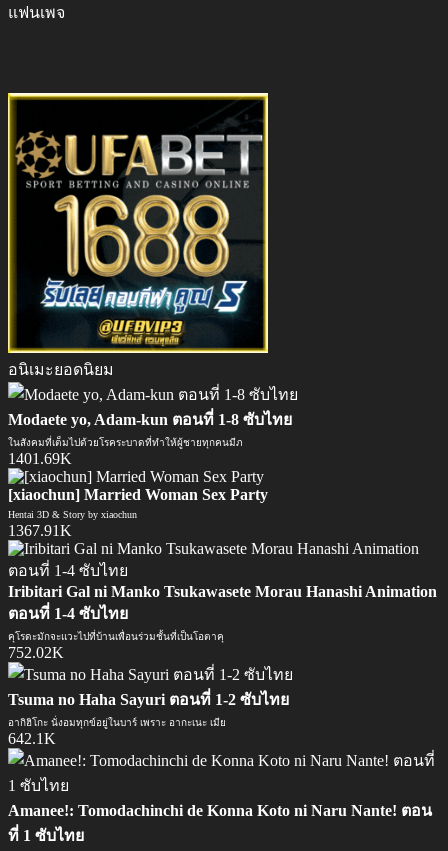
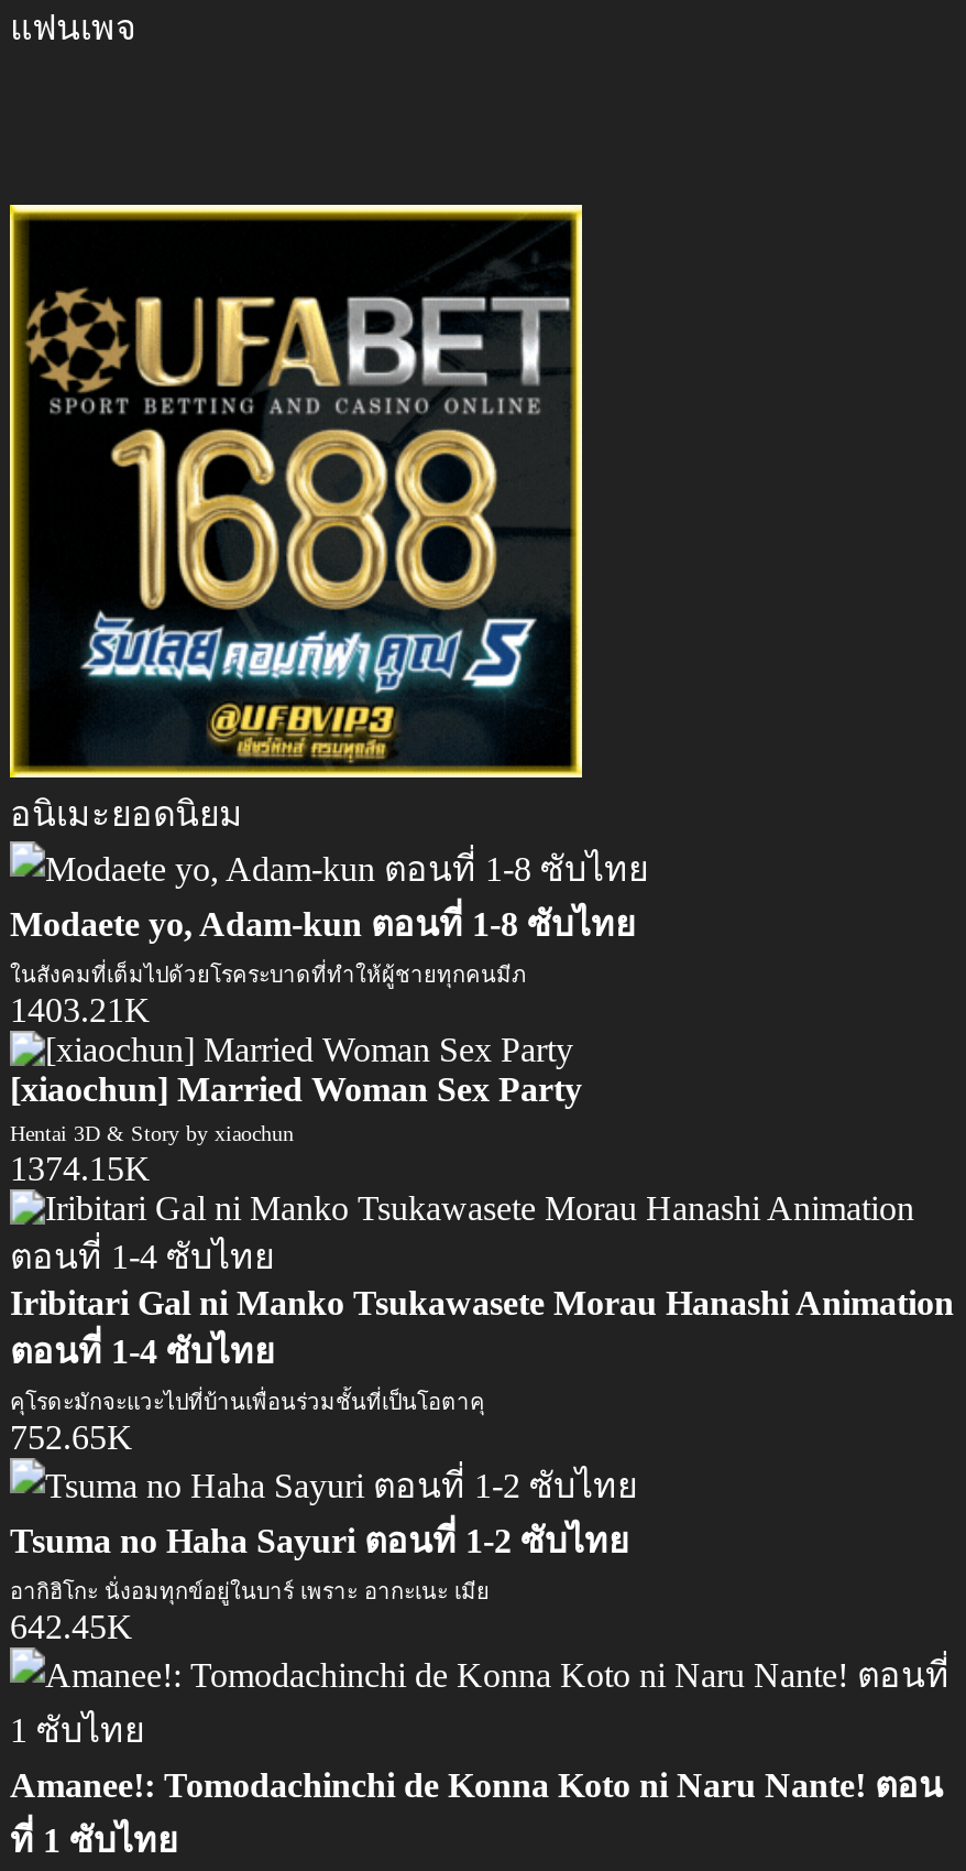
[8,450,72,467] 1401.69K -> [10,992,151,1029] 1403.21K
[8,522,72,539] 1367.91K -> [10,1150,151,1188] 1374.15K
[8,644,64,661] 752.02K -> [10,1419,133,1456] 752.65K
[8,730,56,747] 642.1K -> [10,1608,133,1646] 642.45K

